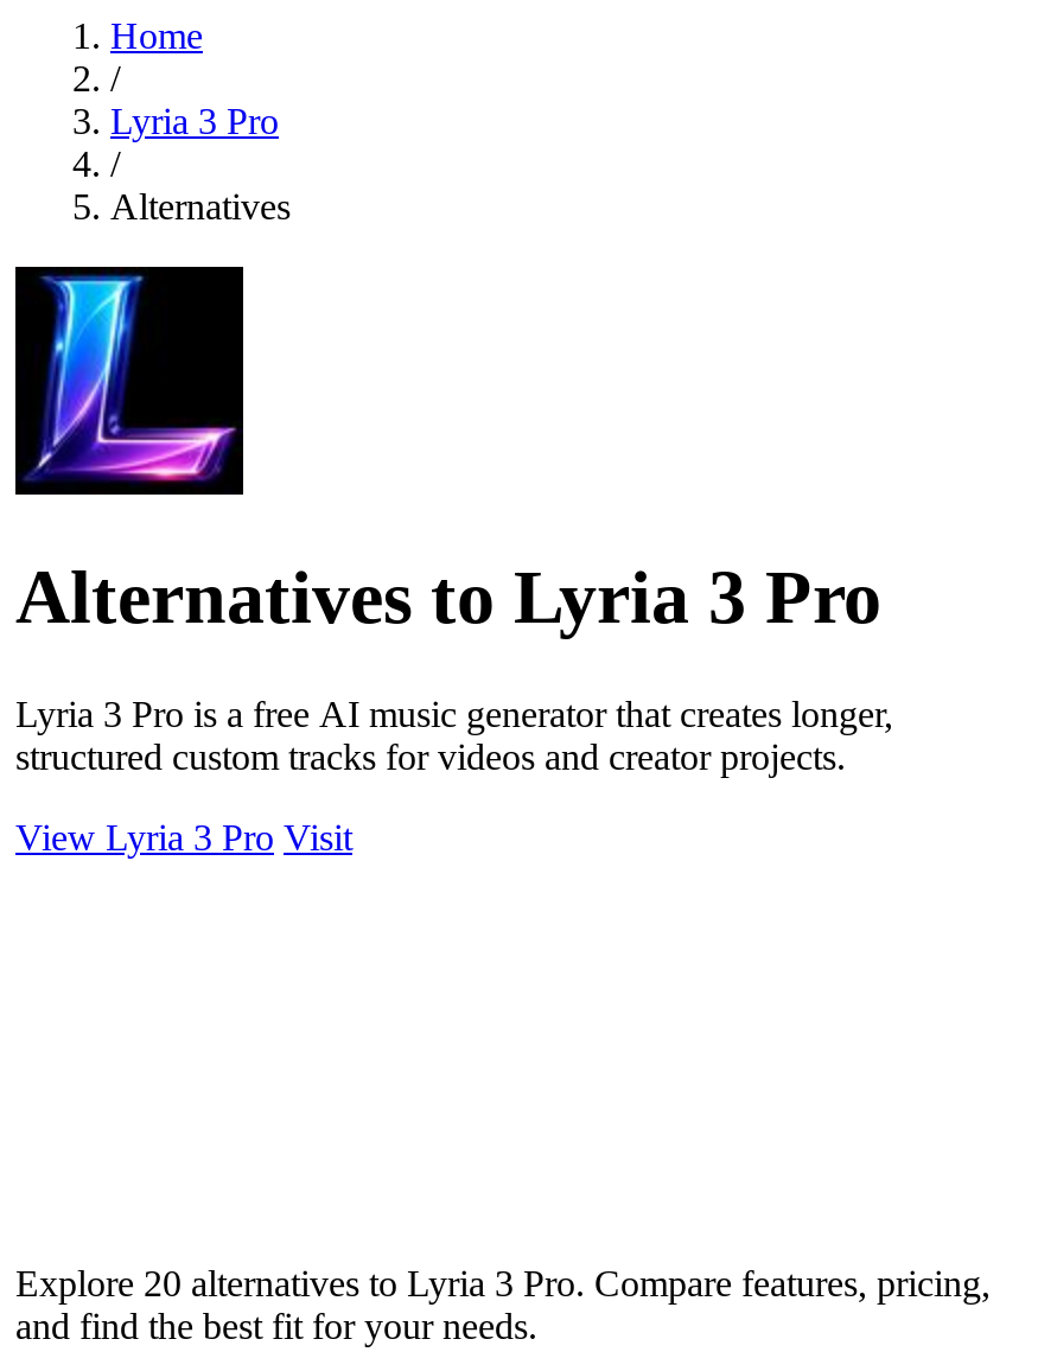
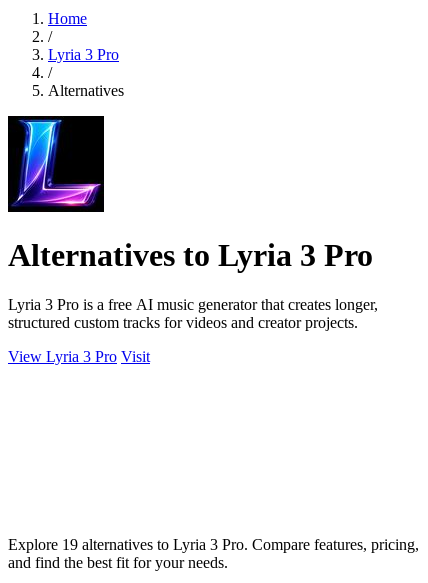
[15,1263,991,1303] Explore 20 alternatives to Lyria 3 Pro. Compare features, pricing, -> [8,536,419,553] Explore 19 alternatives to Lyria 3 Pro. Compare features, pricing,

